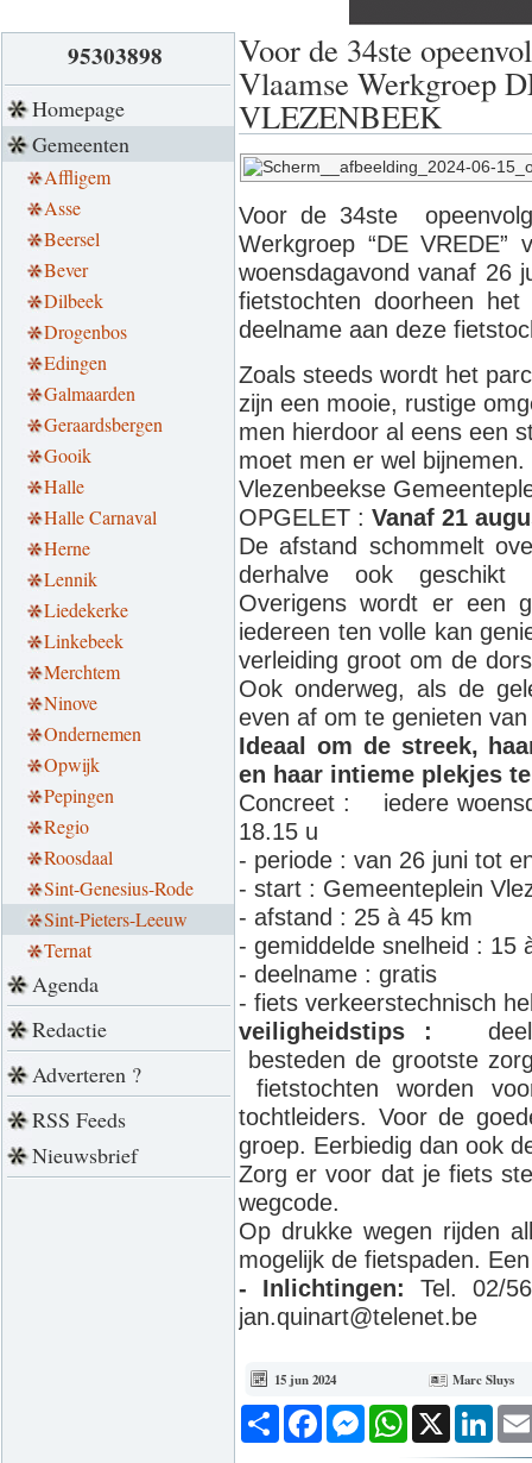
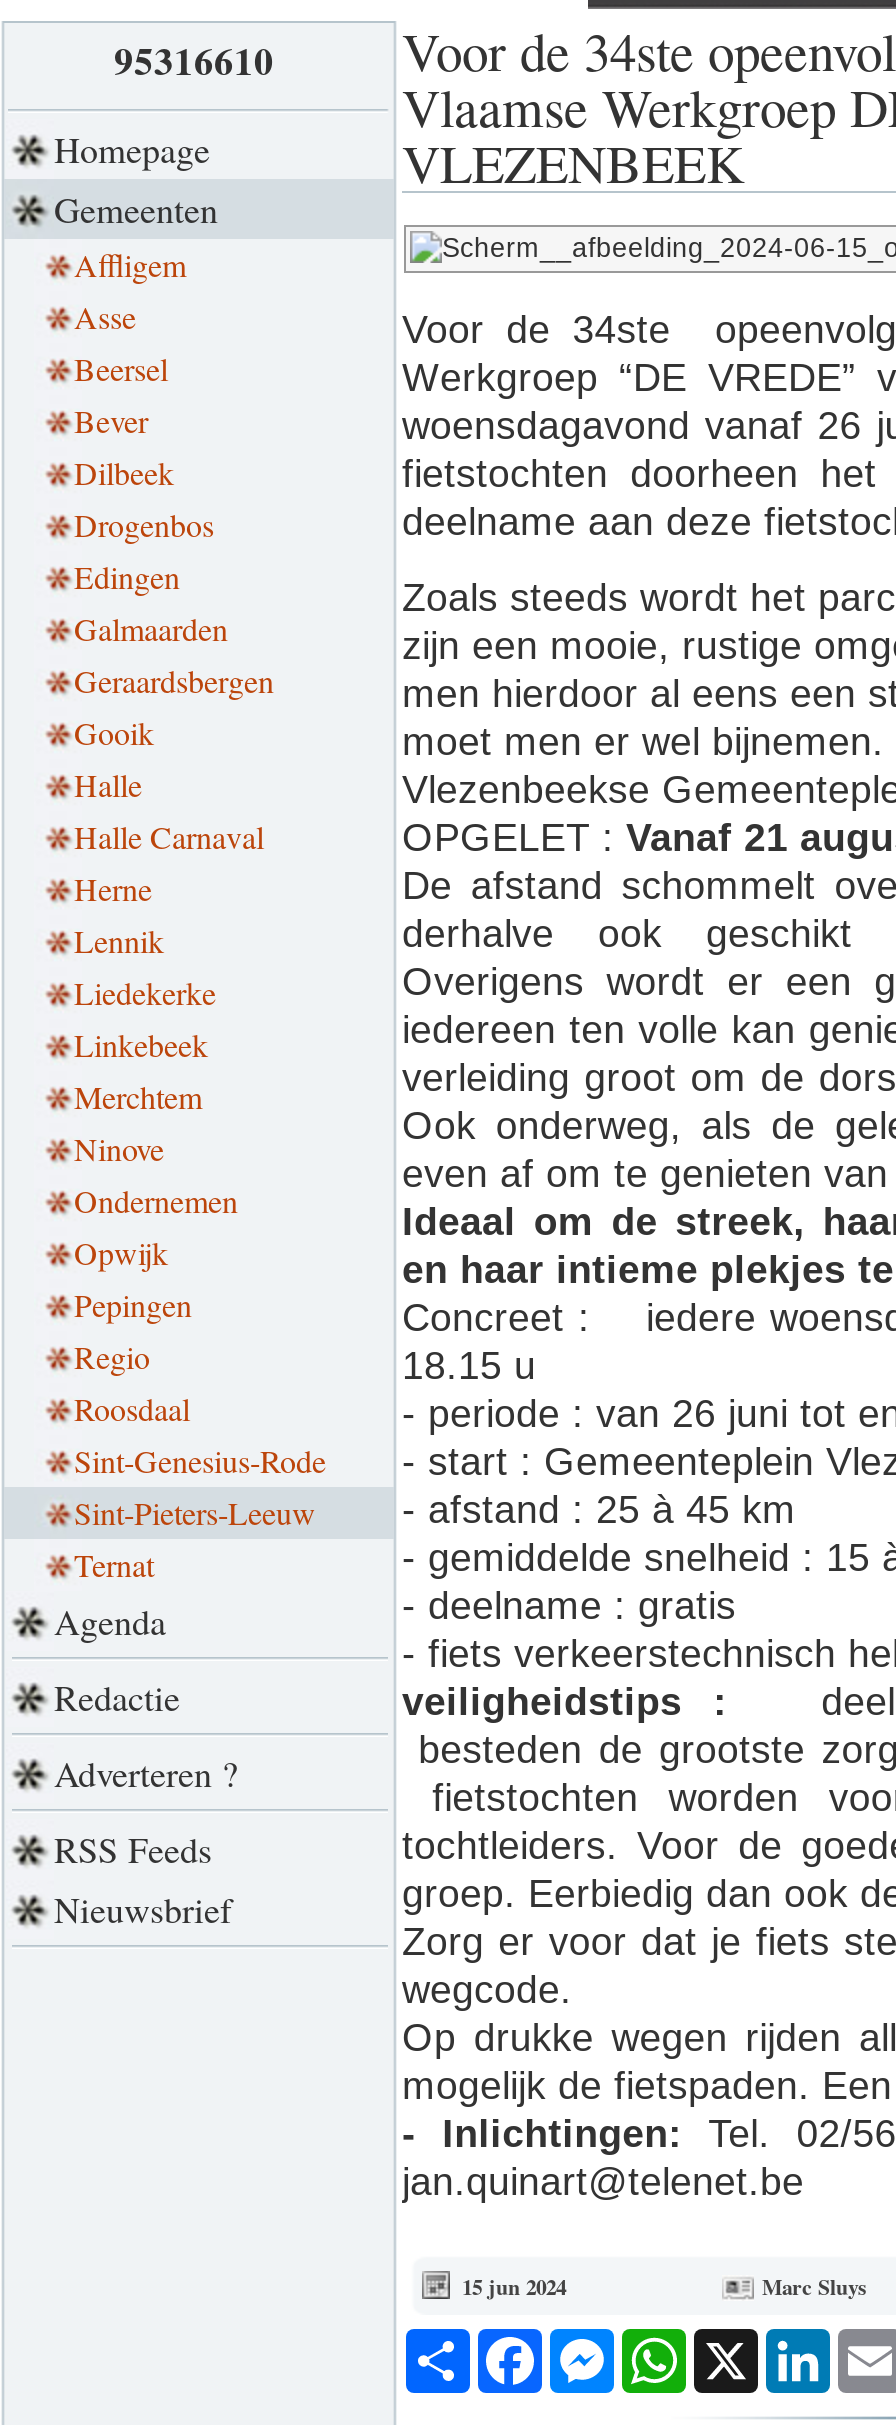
[68,39,163,71] 95303898 -> [114,33,274,87] 95316610

